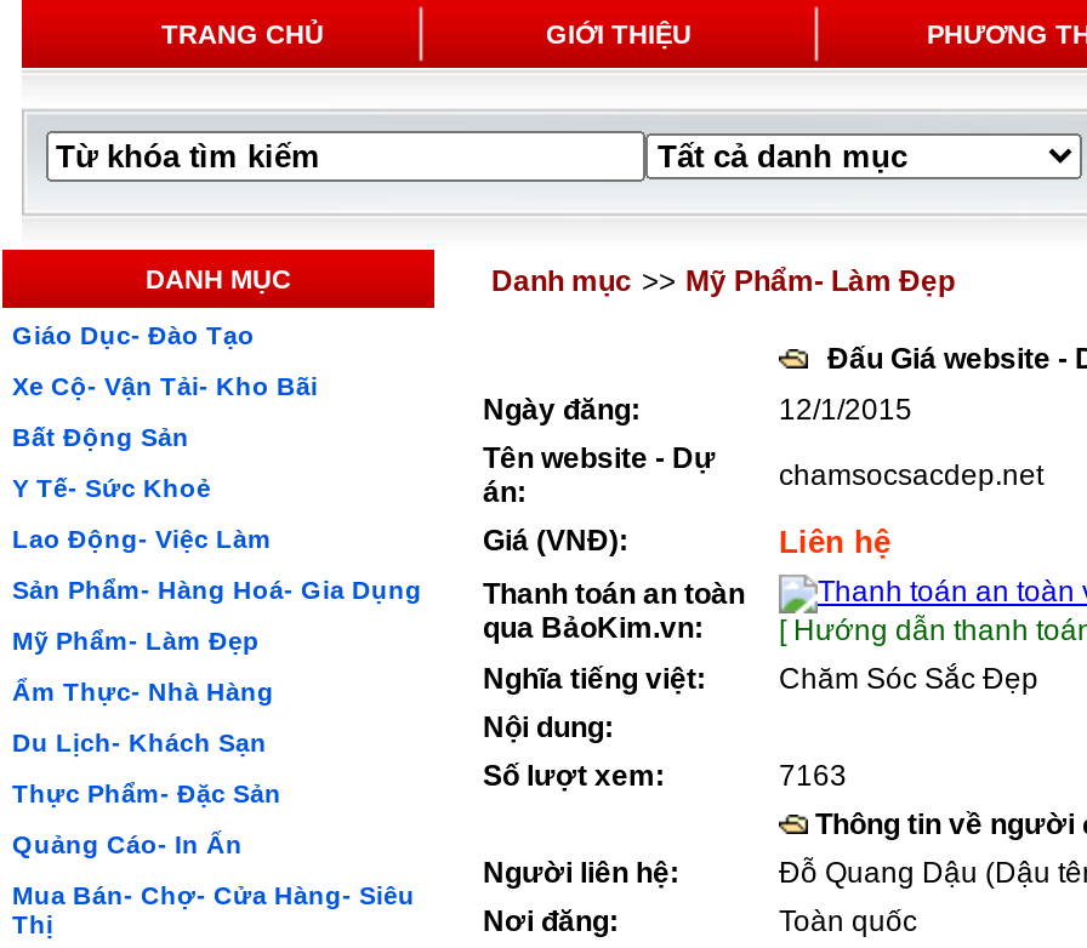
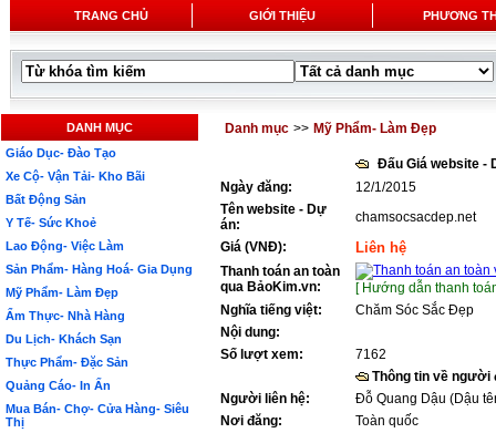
[779,759,847,793] 7163 -> [355,347,386,362] 7162

